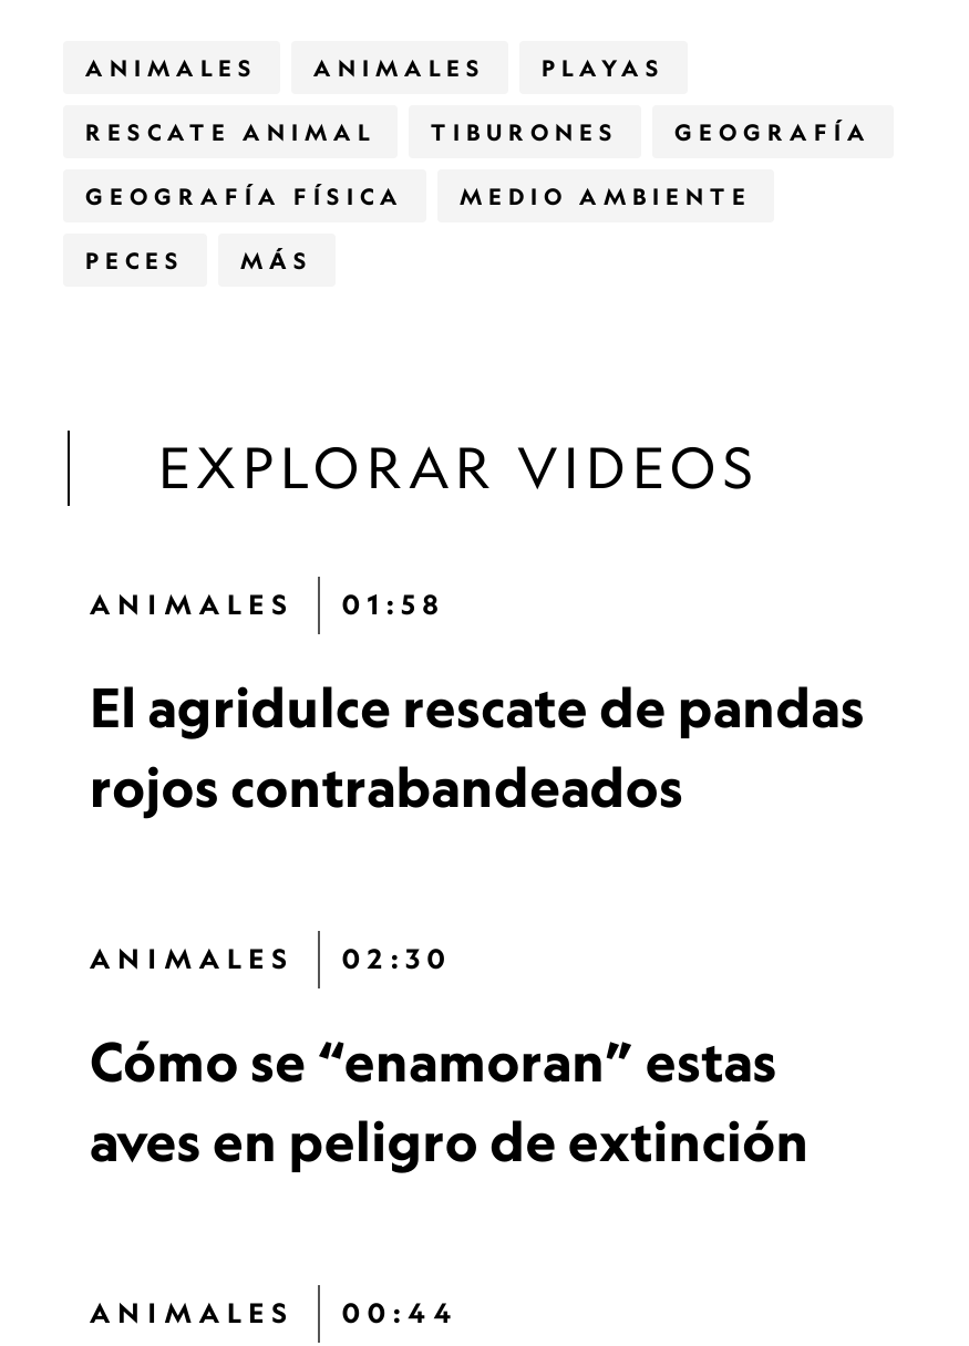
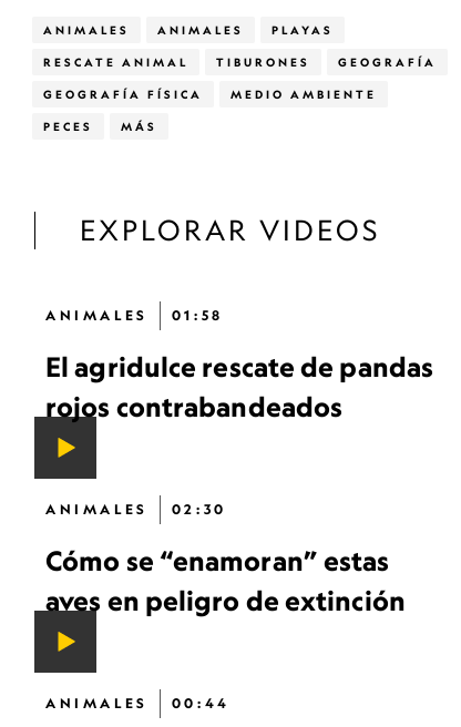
none -> [33,416,98,480] [image]
none -> [33,610,98,674] [image]

